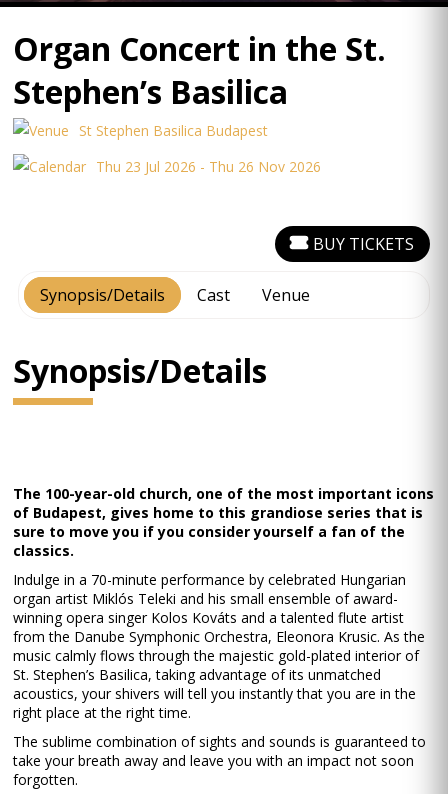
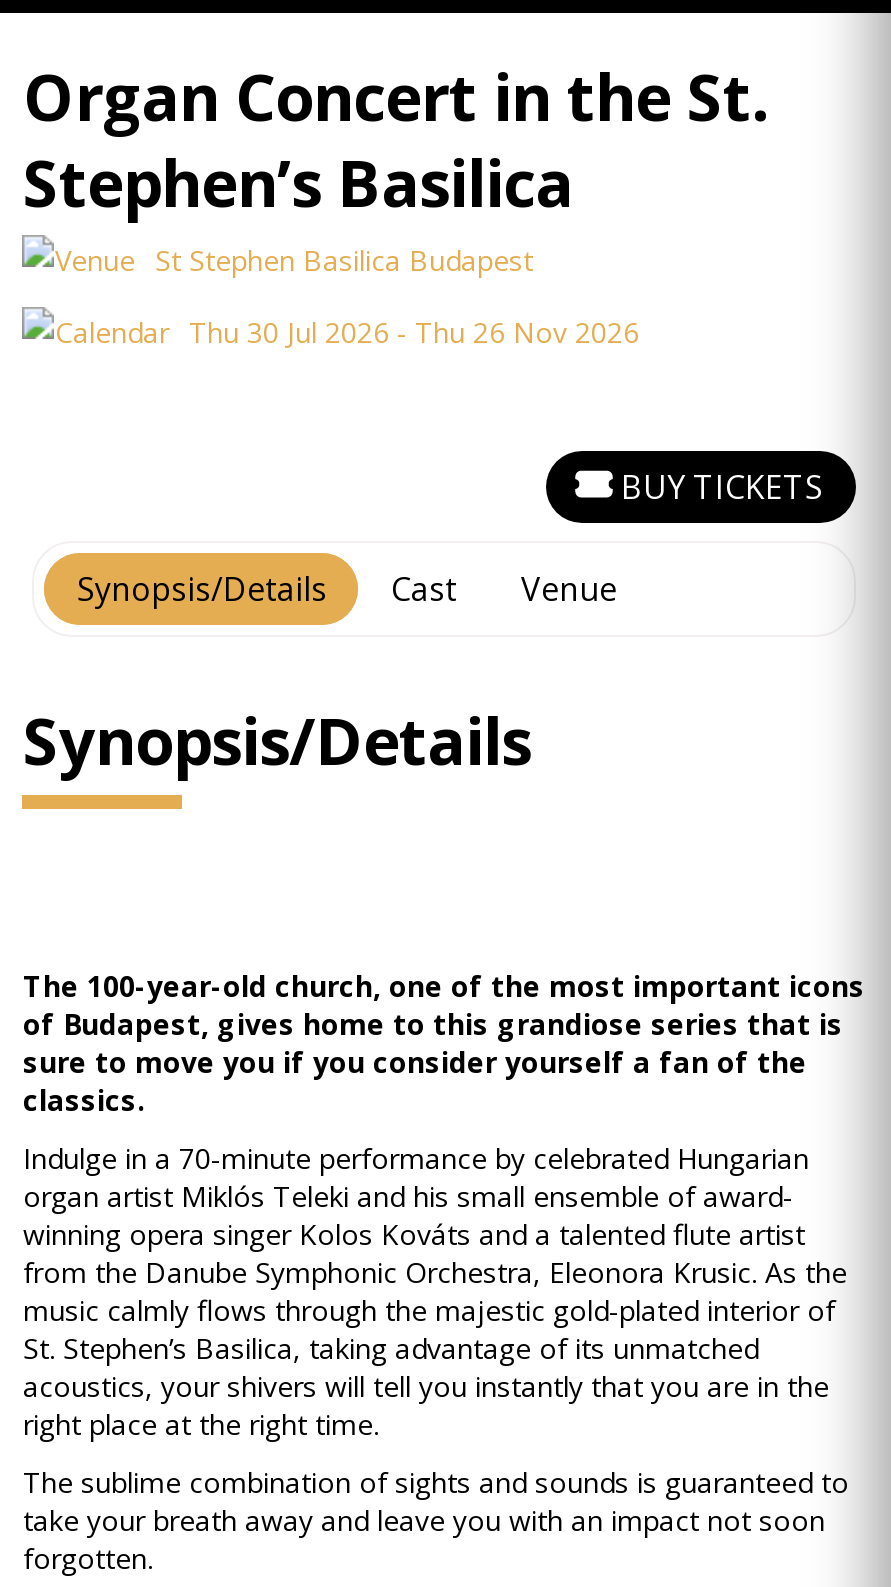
[96,157,321,176] Thu 23 Jul 2026 - Thu 26 Nov 2026 -> [189,313,639,351] Thu 30 Jul 2026 - Thu 26 Nov 2026

